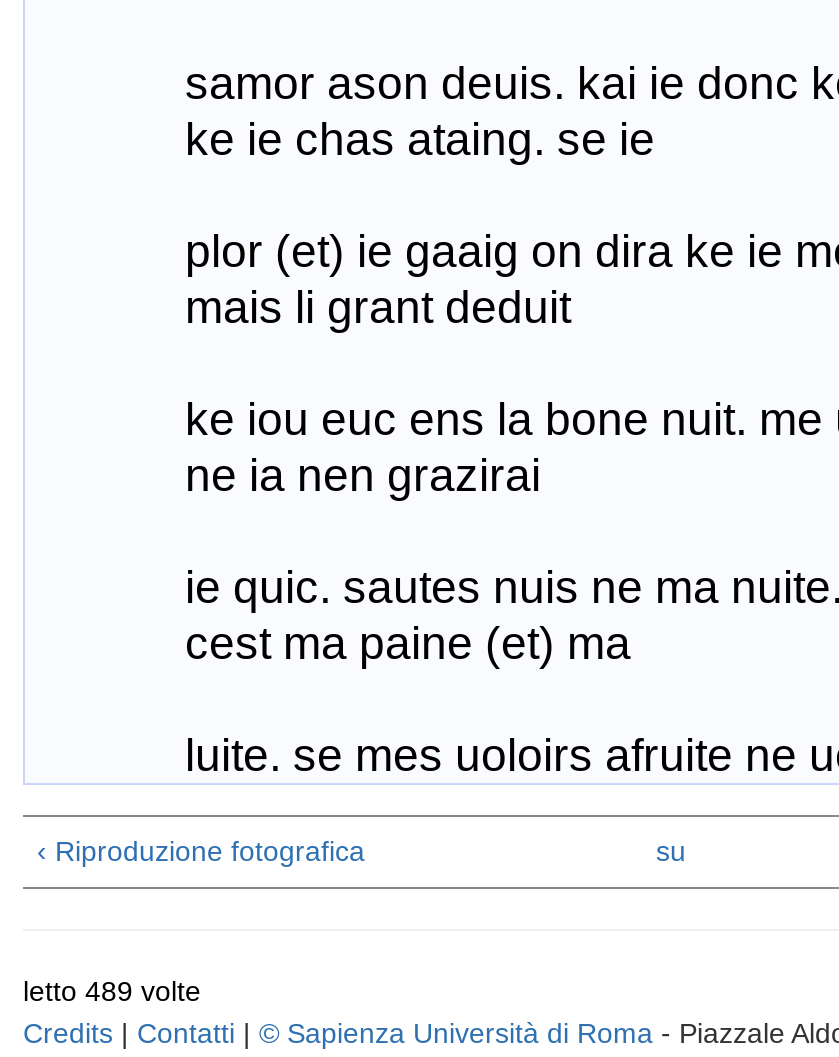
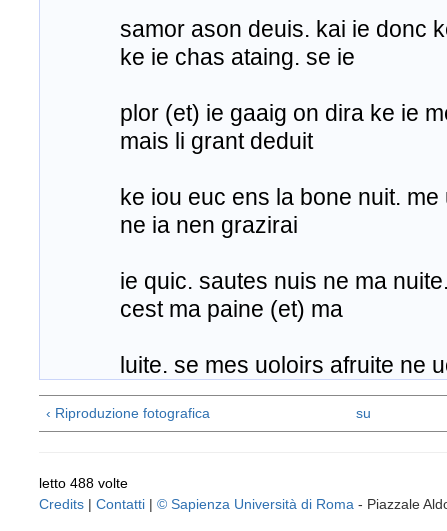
[23,974,201,1006] letto 489 volte -> [39,475,128,491] letto 488 volte

